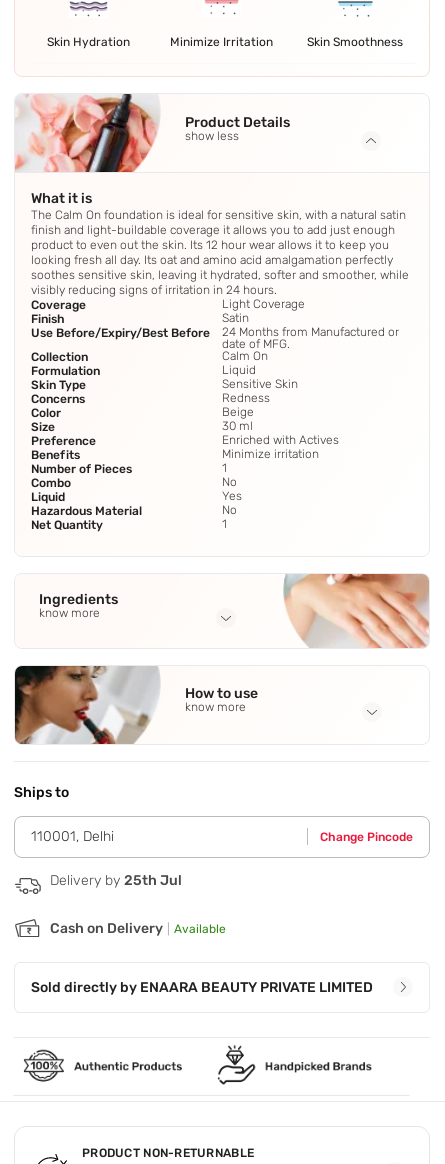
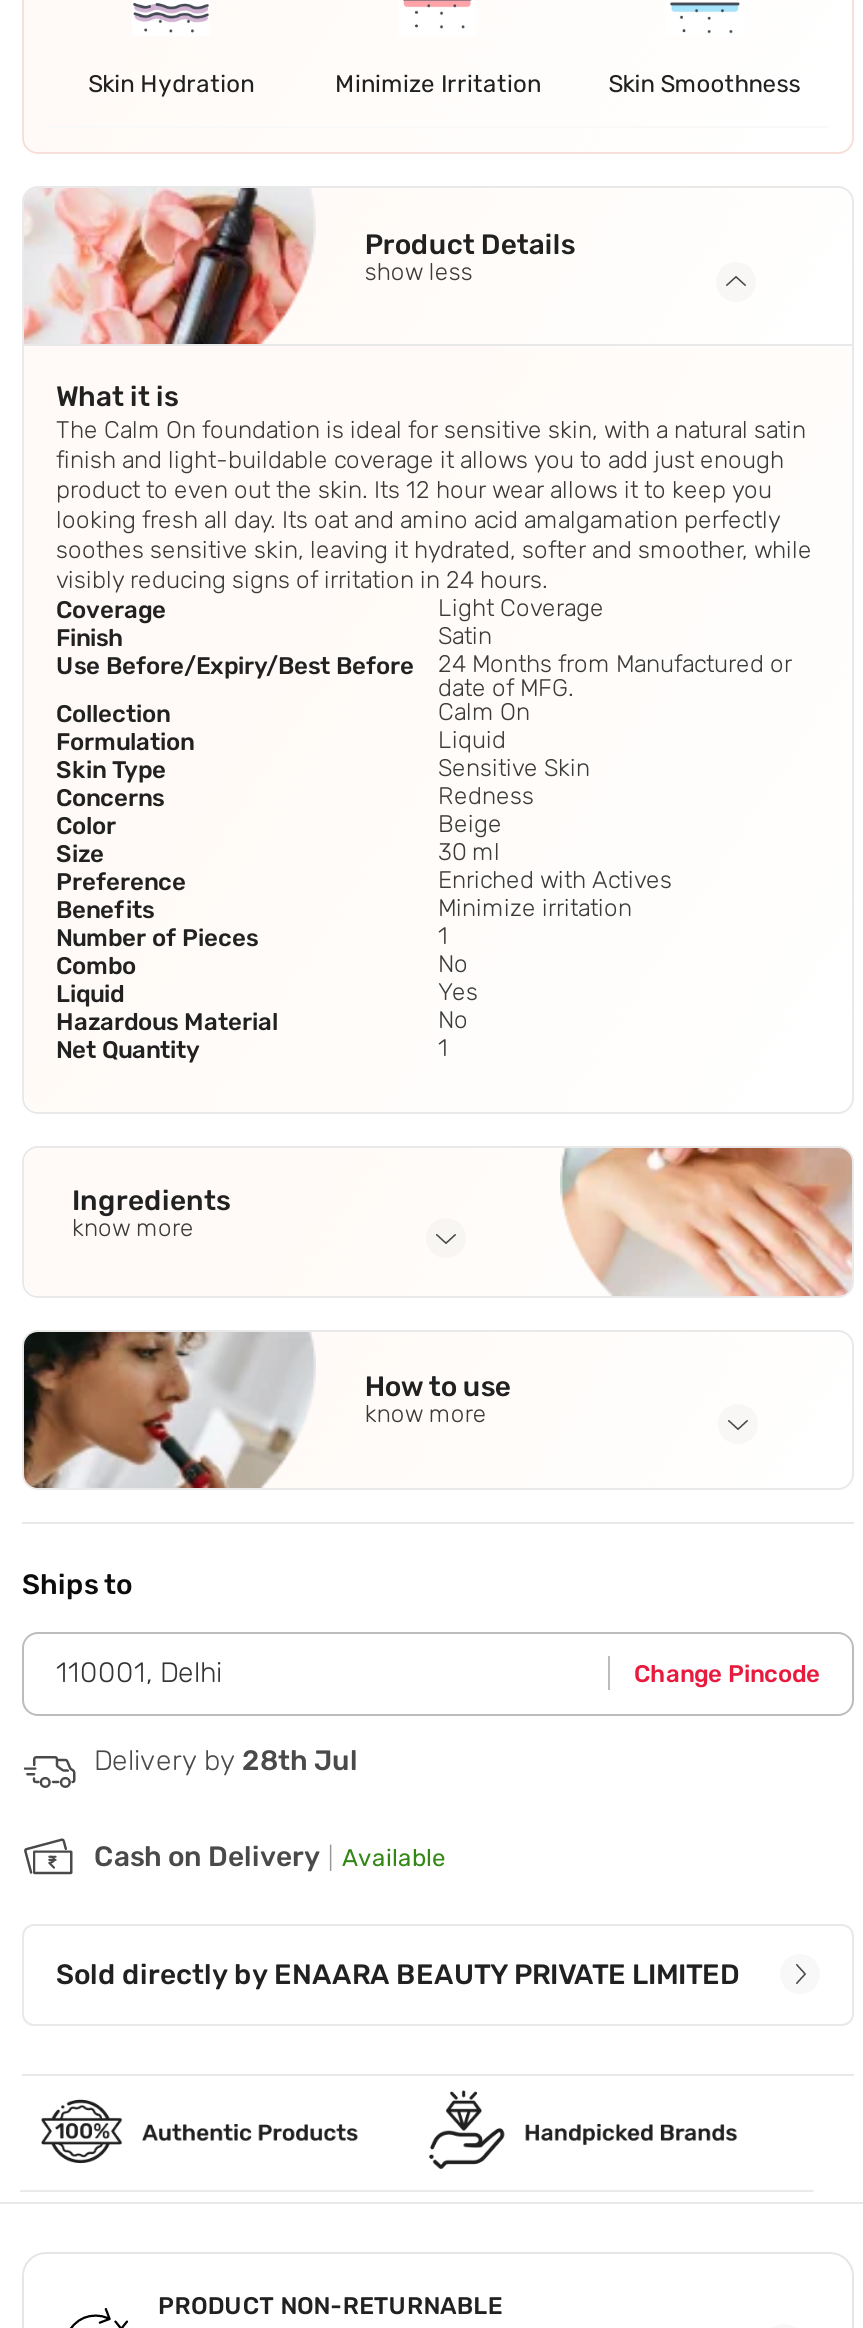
[50,872,182,889] Delivery by 25th Jul -> [94,1743,358,1777] Delivery by 28th Jul

